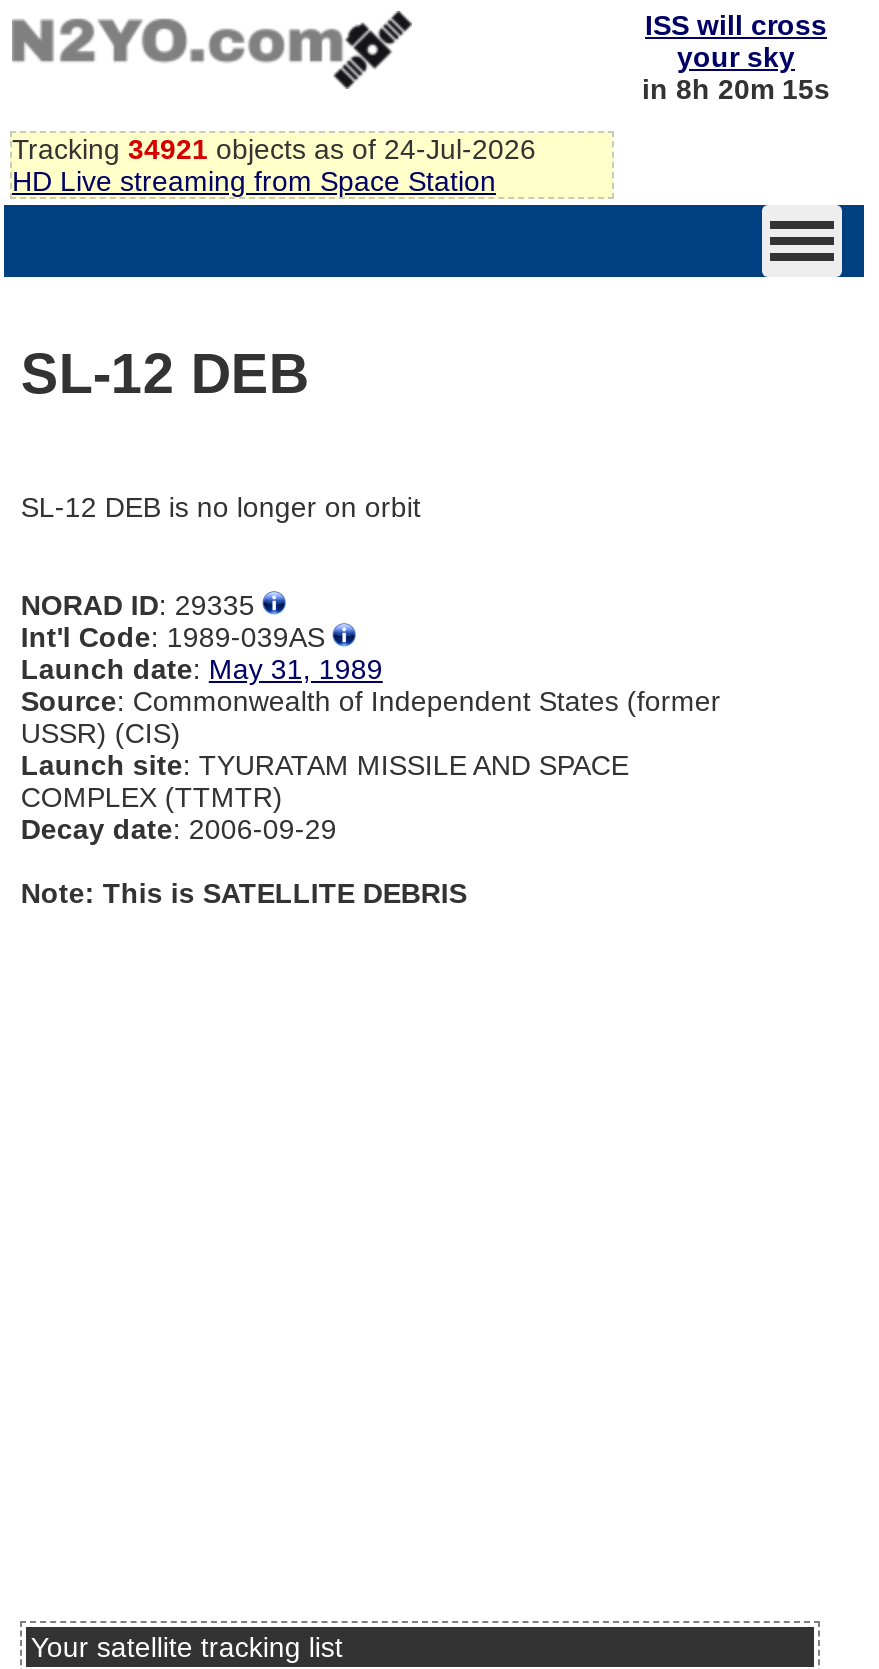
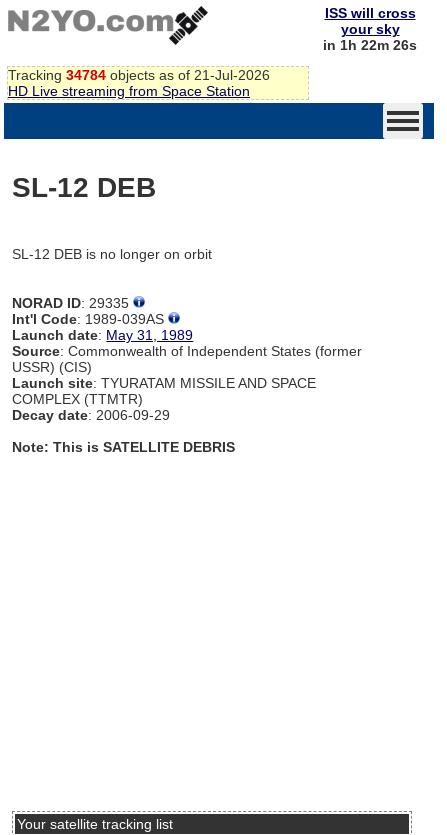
[642,73,830,105] in 8h 20m 15s -> [323,37,417,53] in 1h 22m 26s
[12,133,536,165] Tracking 34921 objects as of 24-Jul-2026 -> [8,67,270,83] Tracking 34784 objects as of 21-Jul-2026

